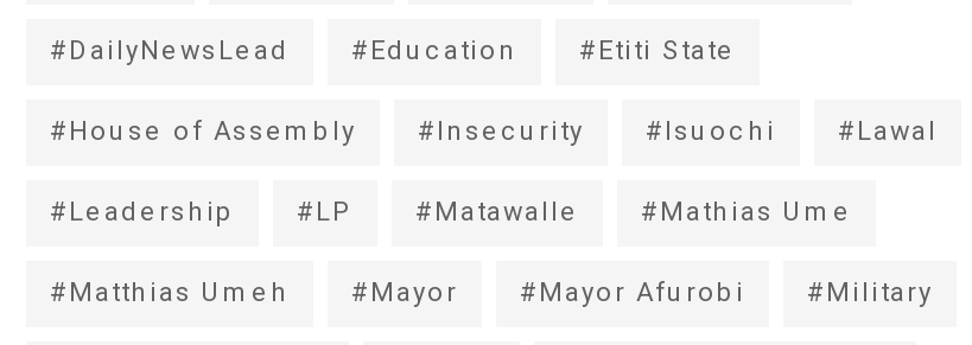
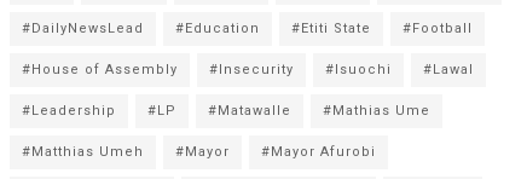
none -> [403,20,473,36] #Football
[807,276,933,307] #Military -> none

